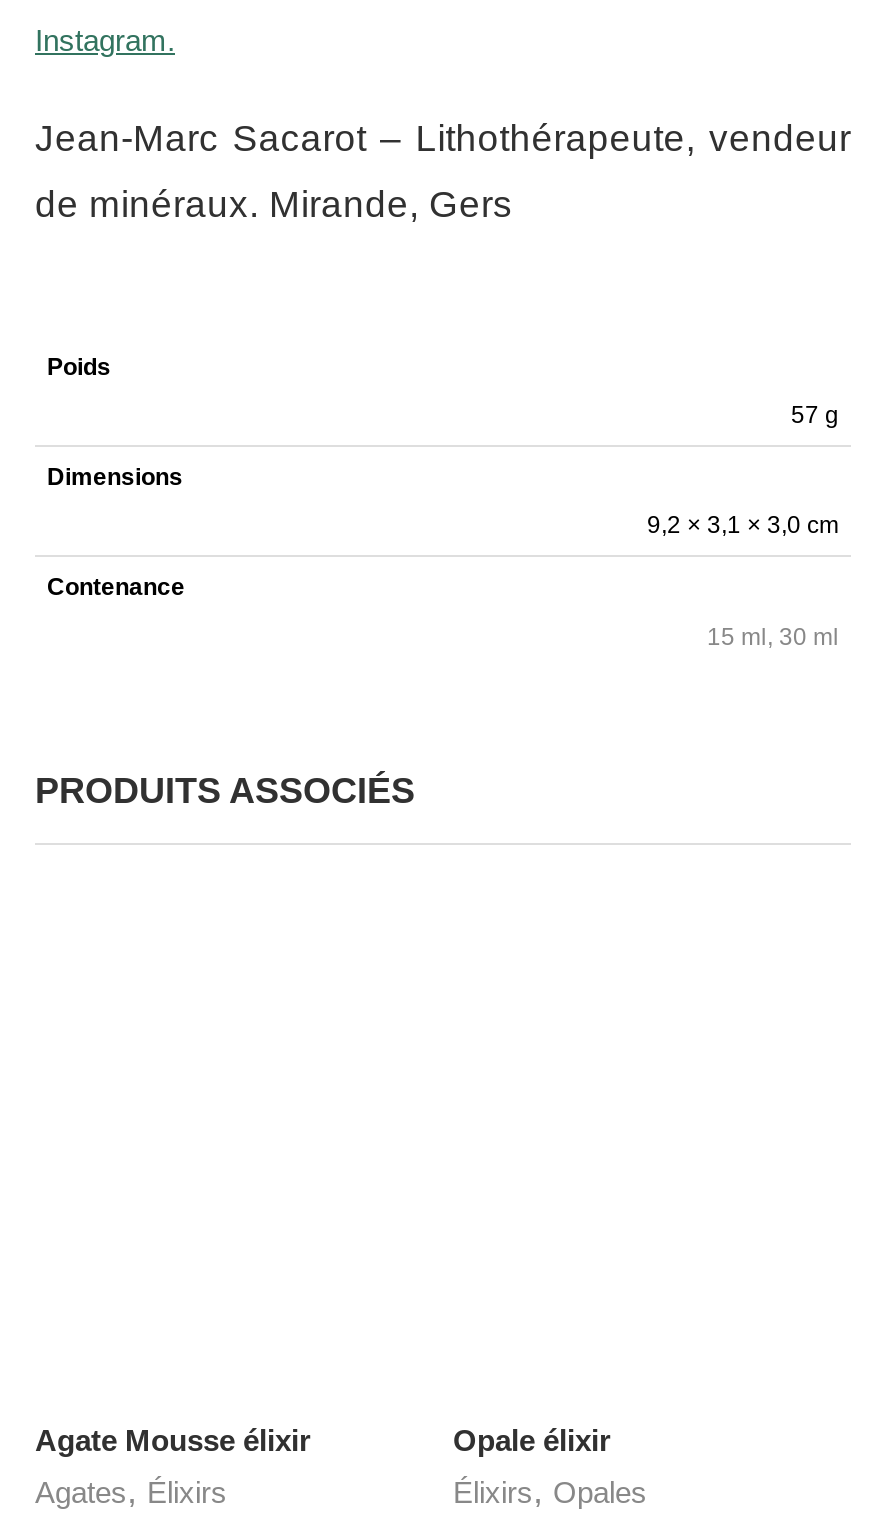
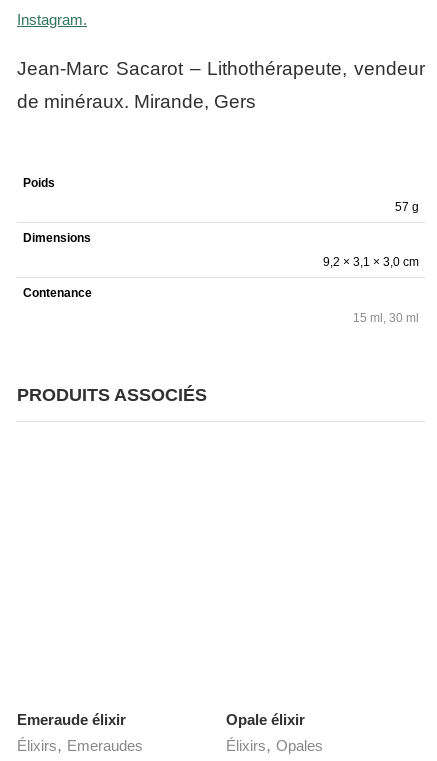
[35,1423,311,1511] Agate Mousse élixir | Agates, Élixirs -> [17,711,143,755] Emeraude élixir | Élixirs, Emeraudes

